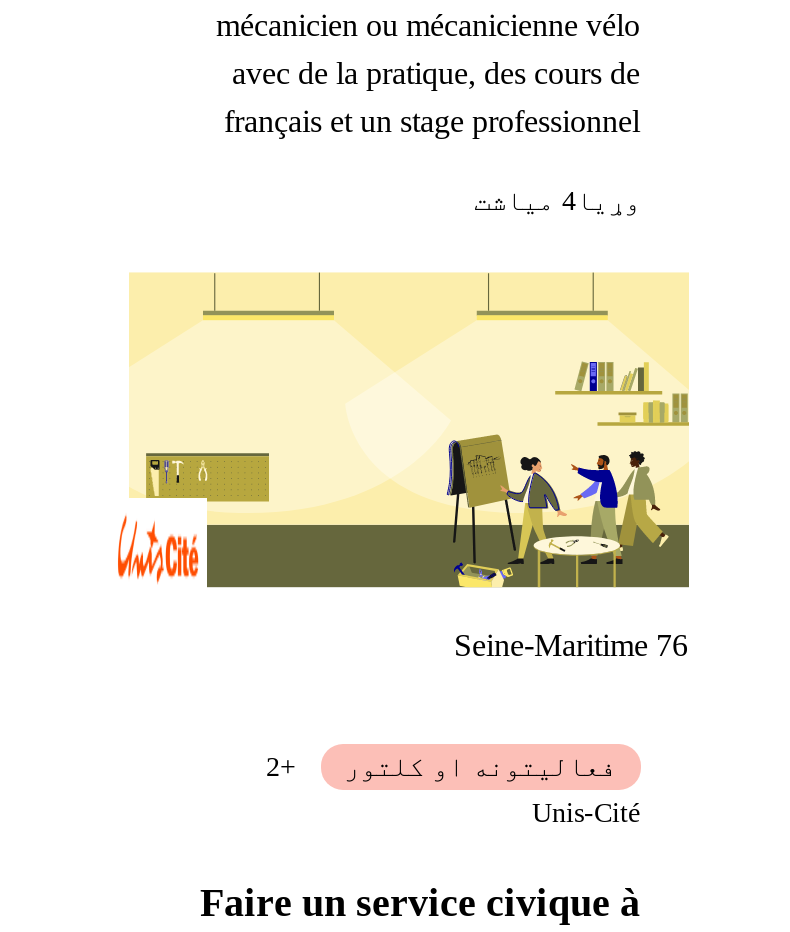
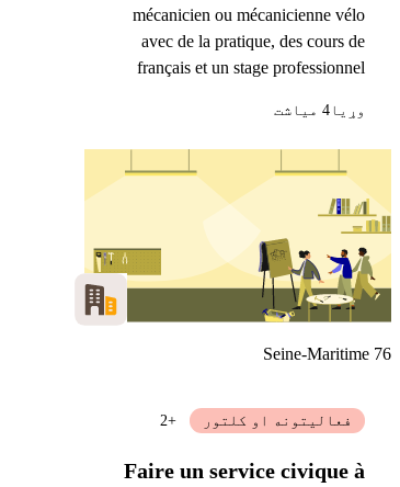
[117,501,203,587] [image] -> [77,276,124,324] [image]
[532,798,640,828] Unis-Cité -> none

